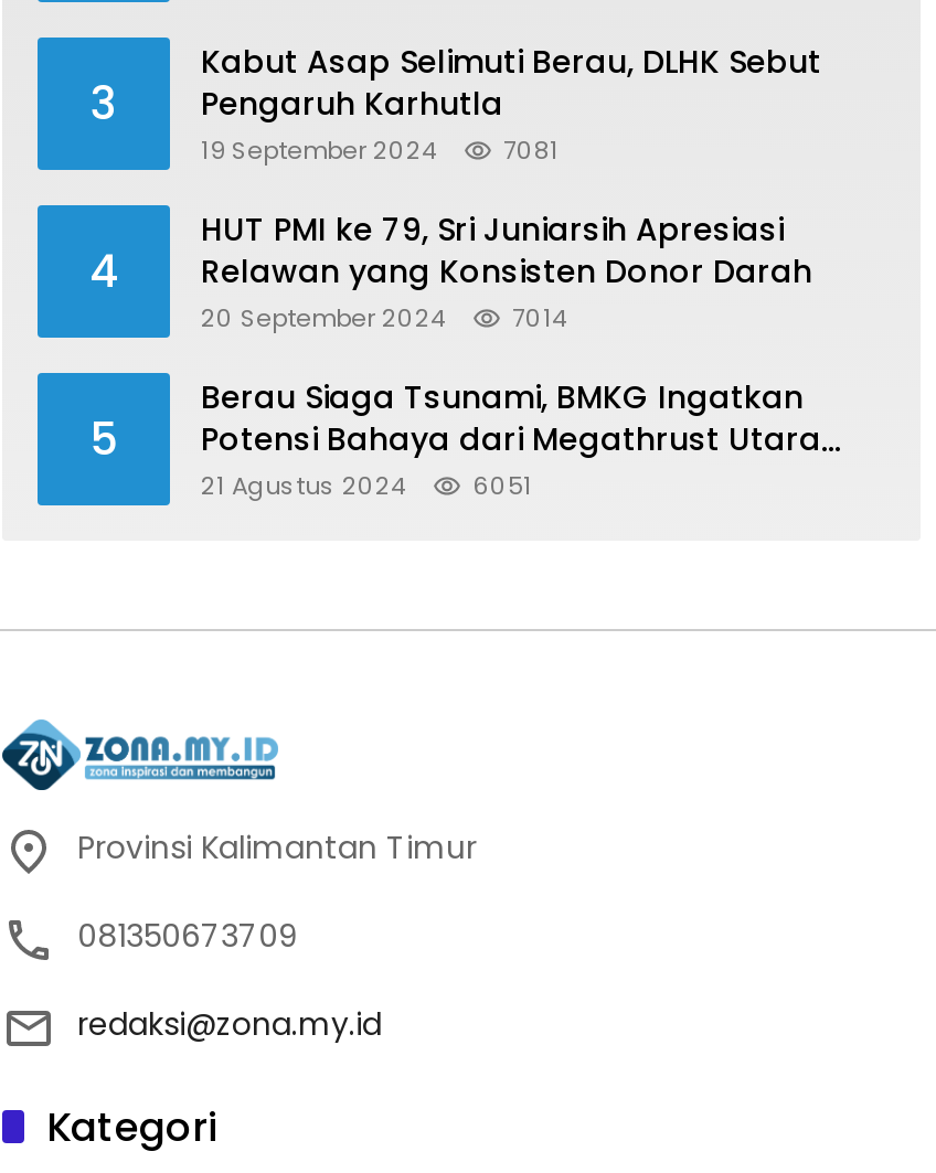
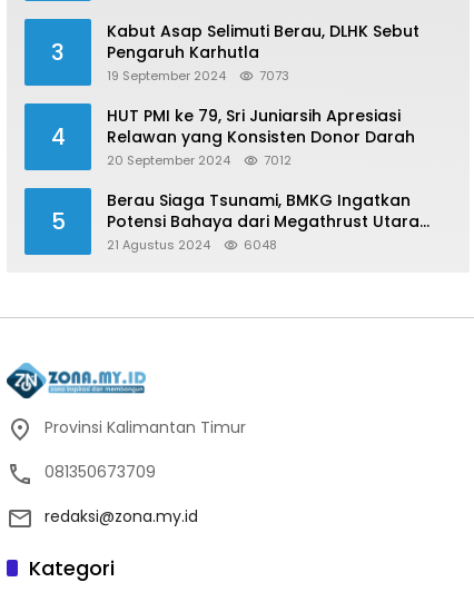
[201,133,559,168] 19 September 2024 7081 -> [107,67,289,85] 19 September 2024 7073
[201,301,567,336] 20 September 2024 7014 -> [107,152,292,169] 20 September 2024 7012
[472,469,532,504] 6051 -> [244,236,277,254] 6048

